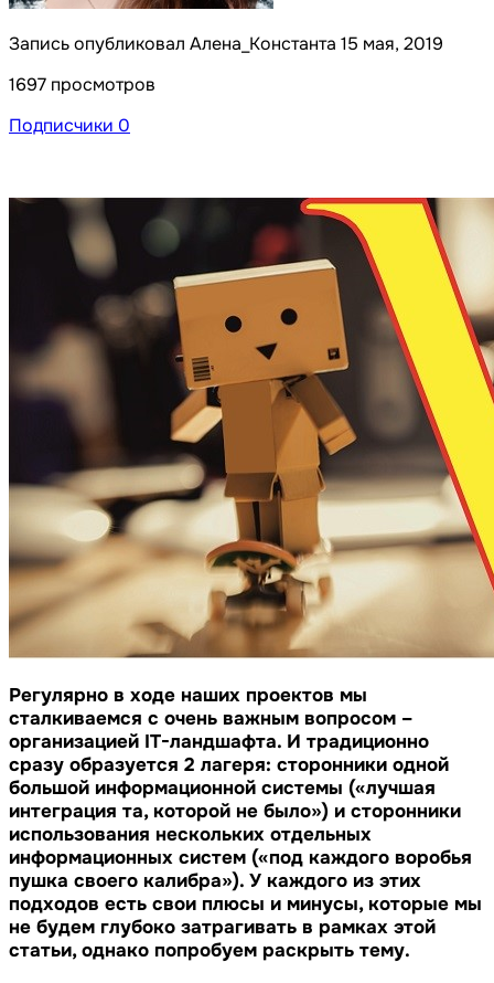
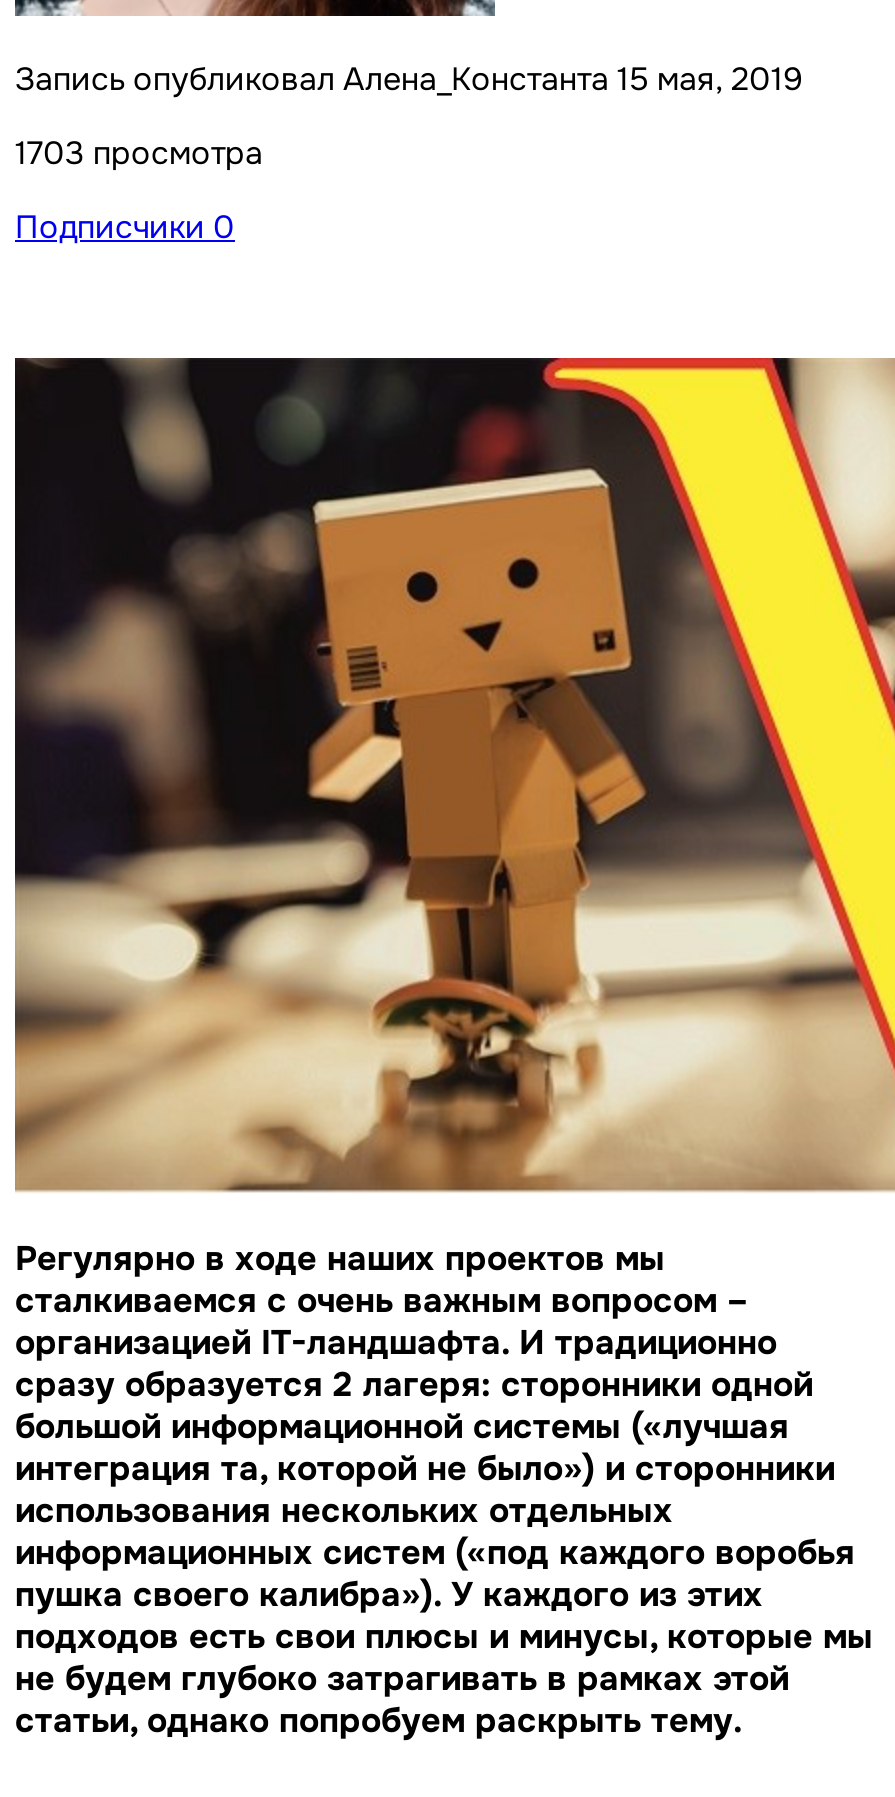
[9,73,155,96] 1697 просмотров -> [15,132,263,174] 1703 просмотра

